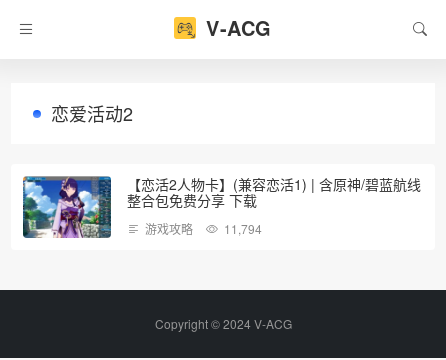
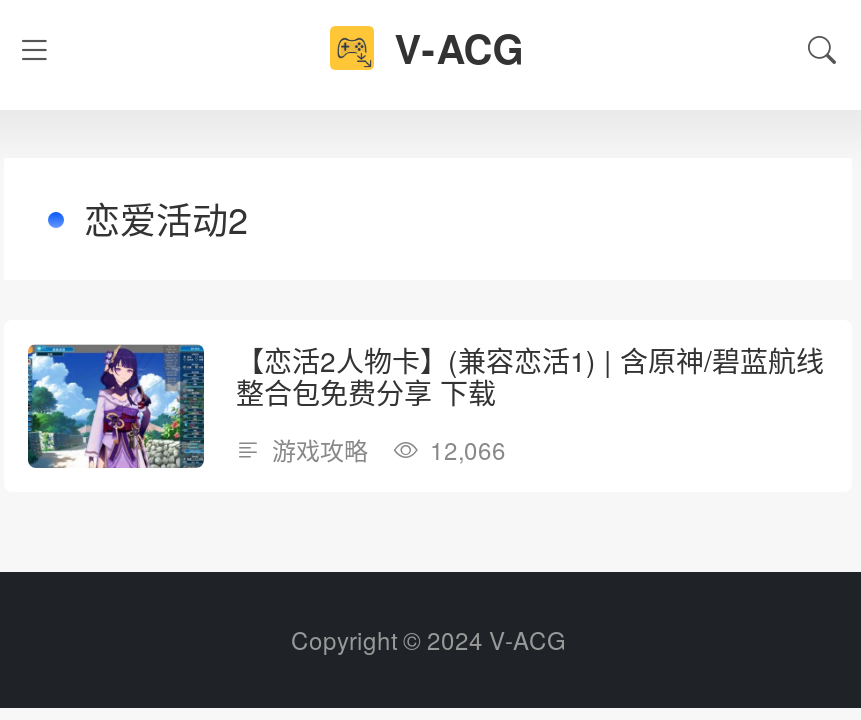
[145,220,262,237] 游戏攻略 11,794 -> [272,431,506,465] 游戏攻略 12,066

